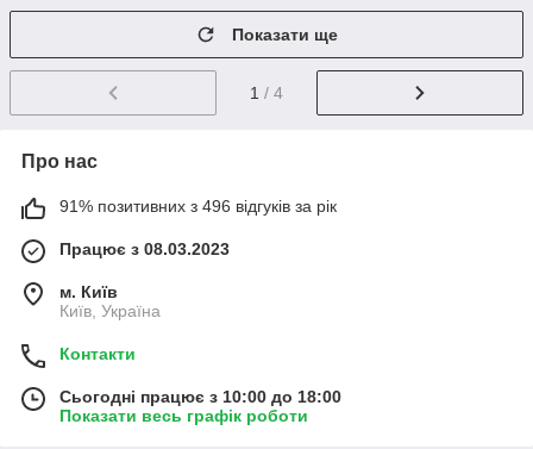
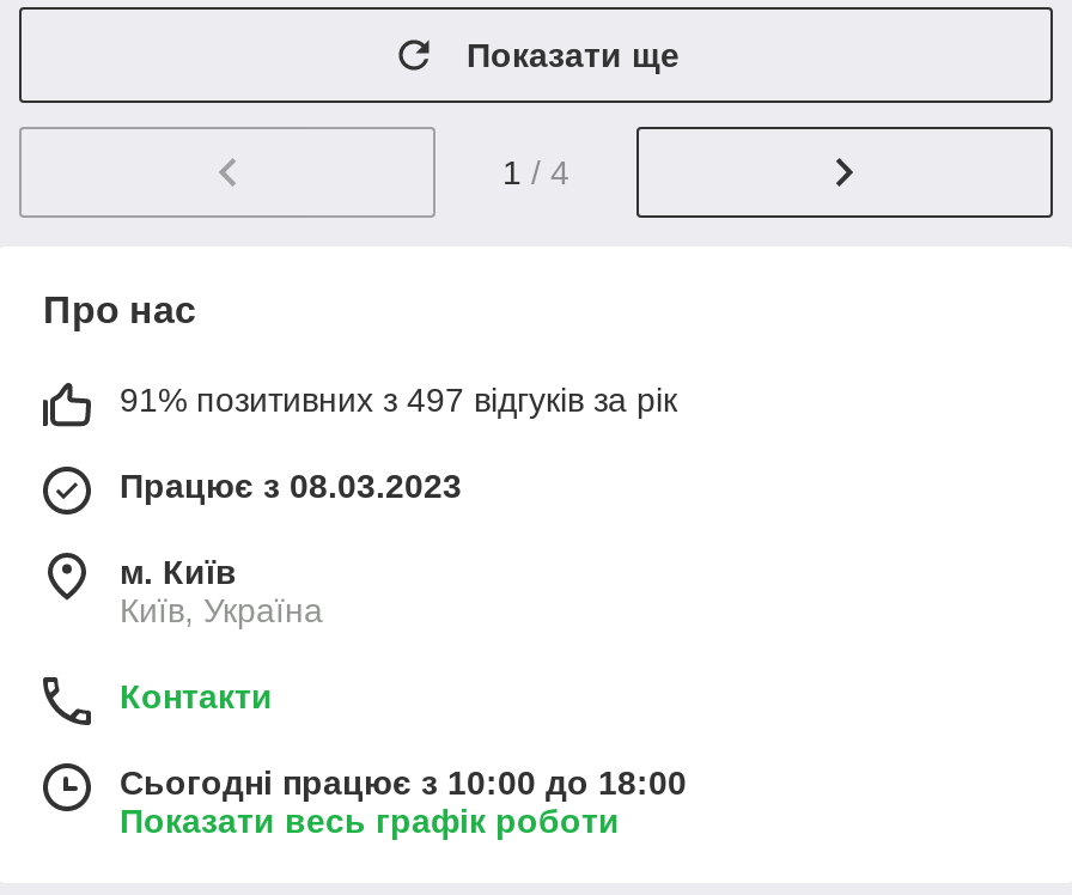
[59,197,337,216] 91% позитивних з 496 відгуків за рік -> [120,381,677,419] 91% позитивних з 497 відгуків за рік

